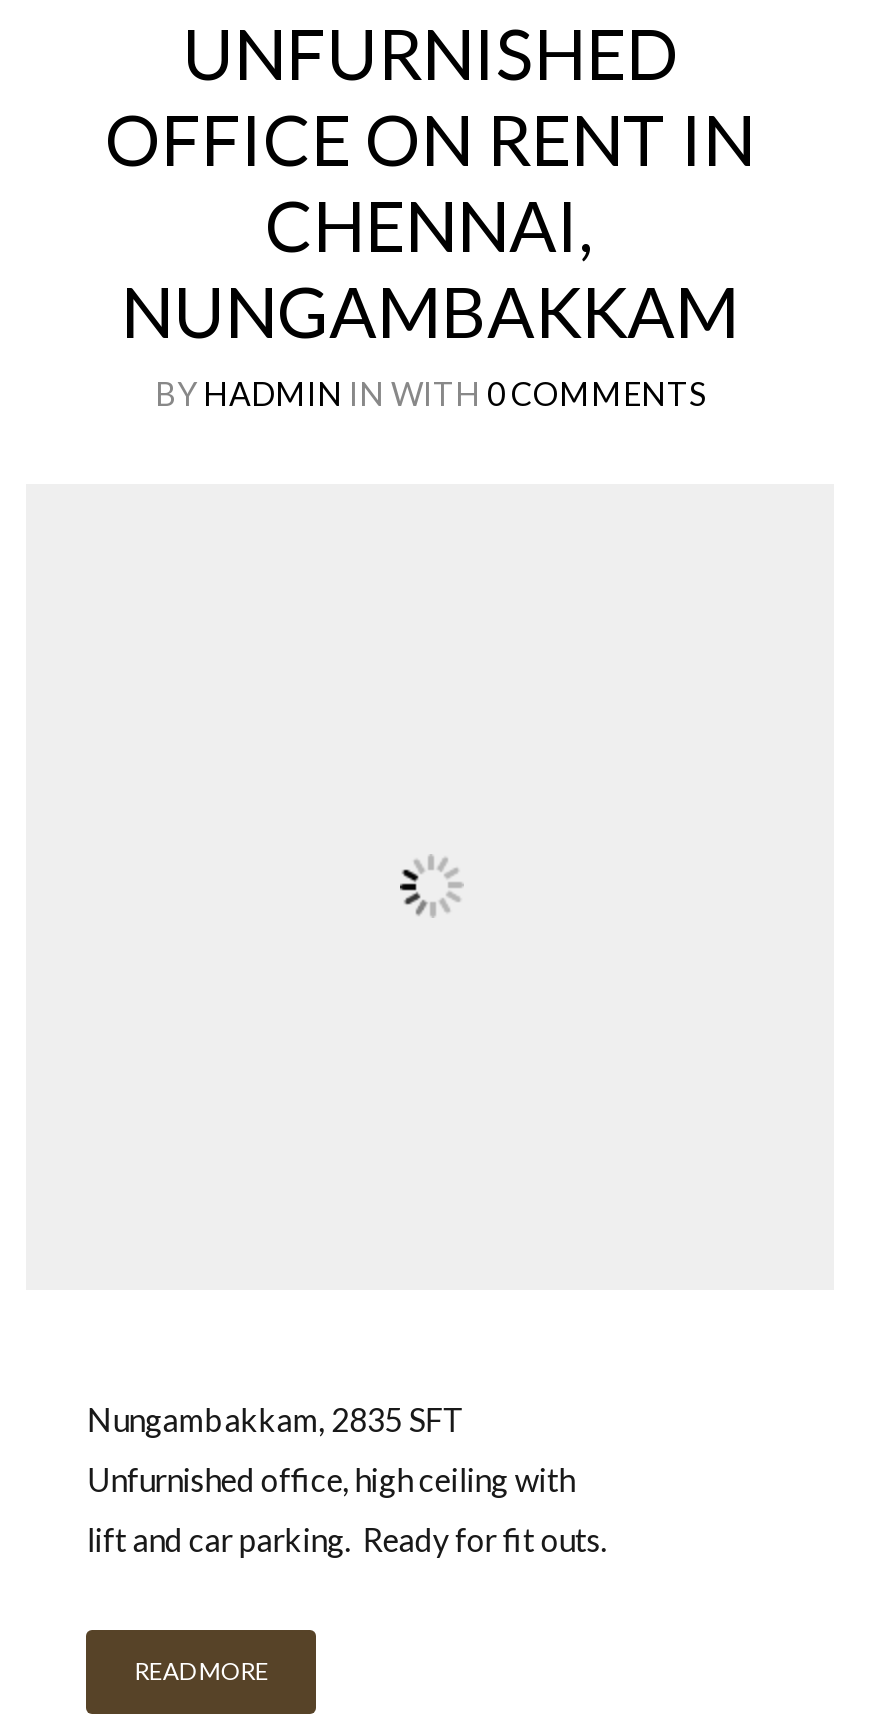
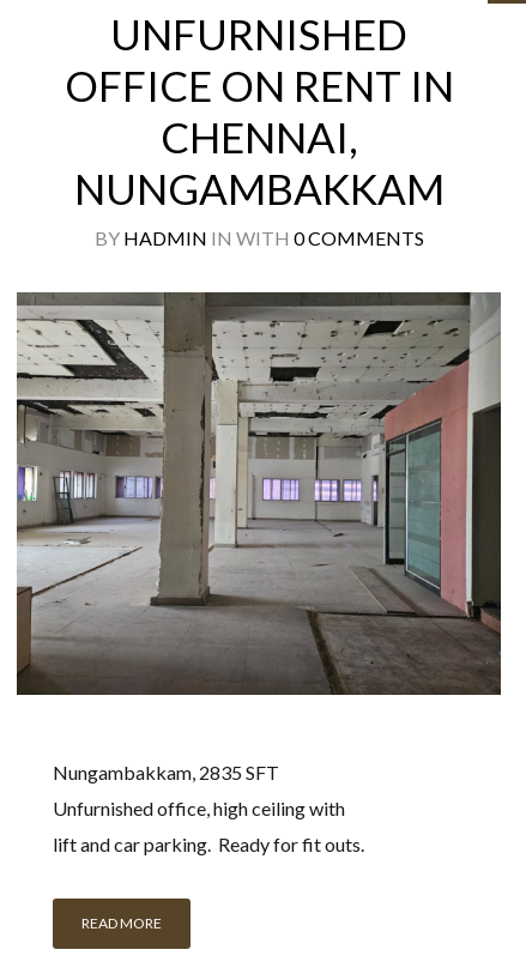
none -> [16,291,502,696] [image]

